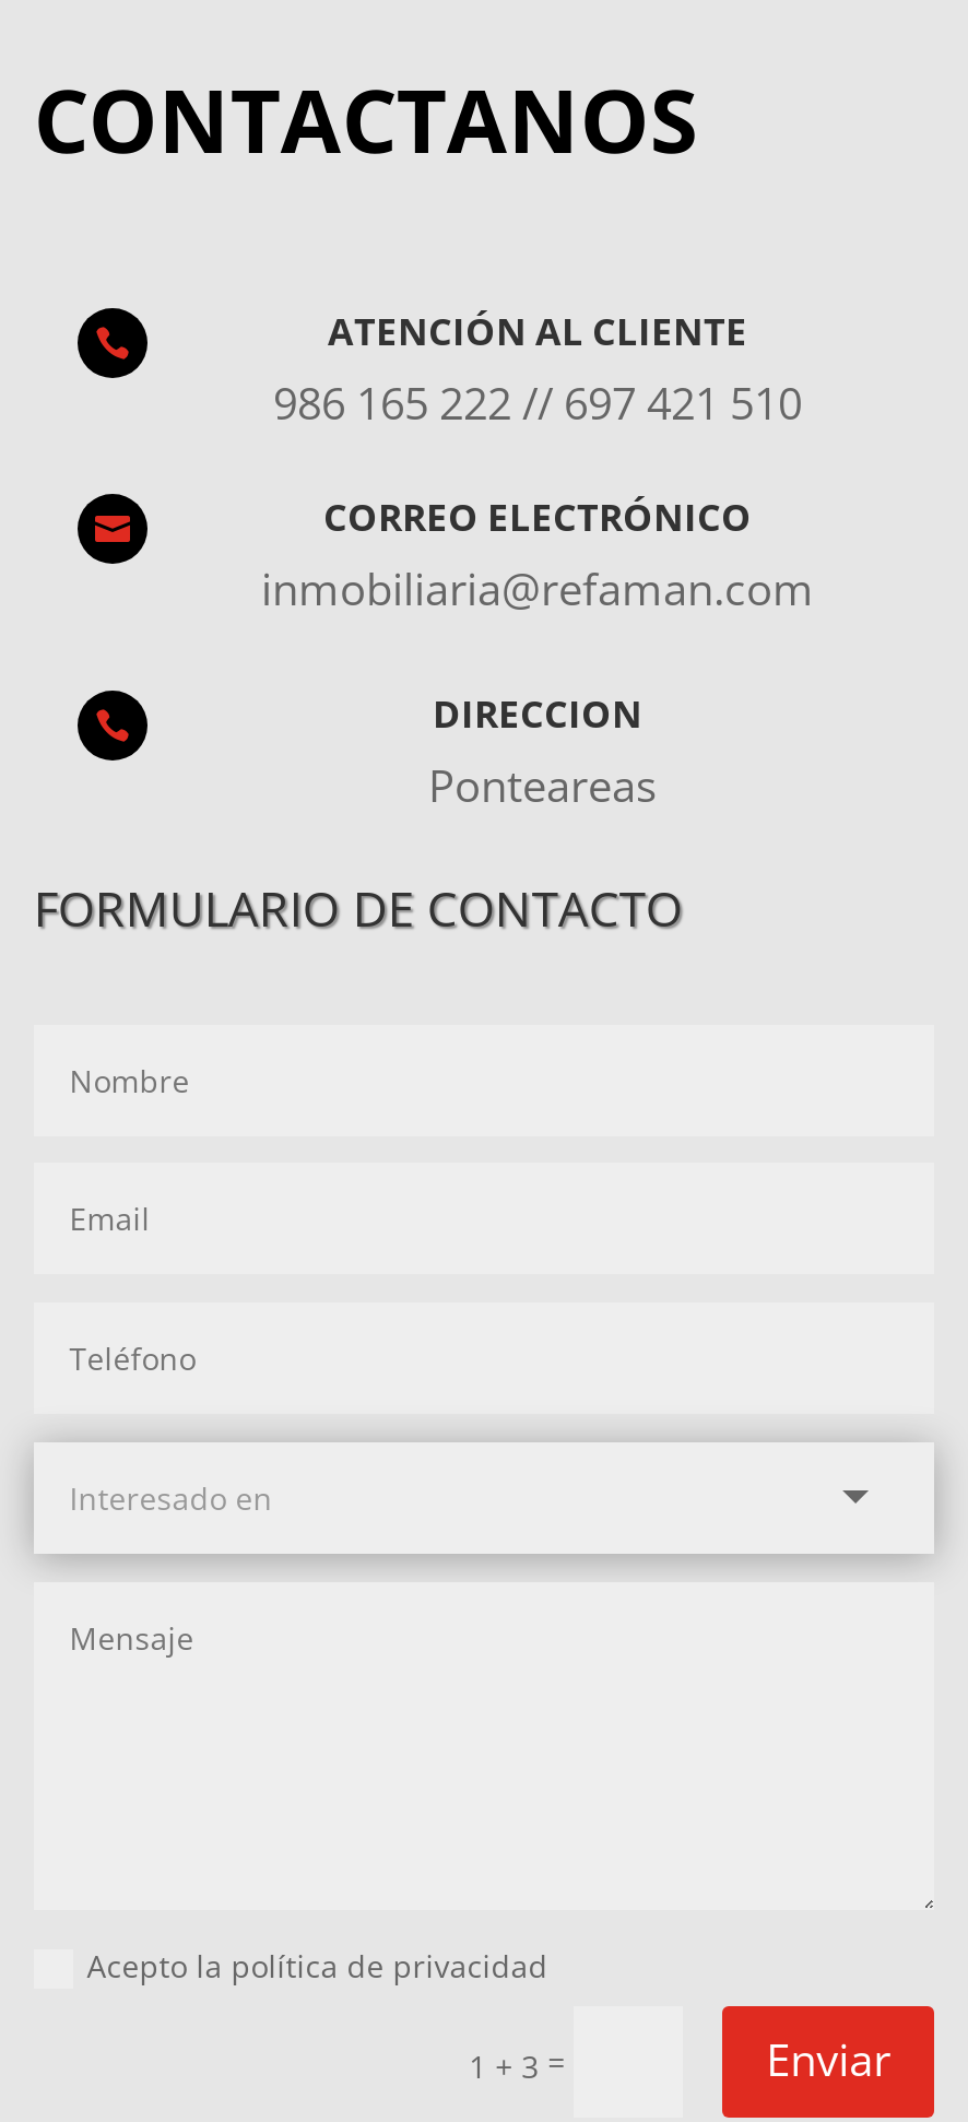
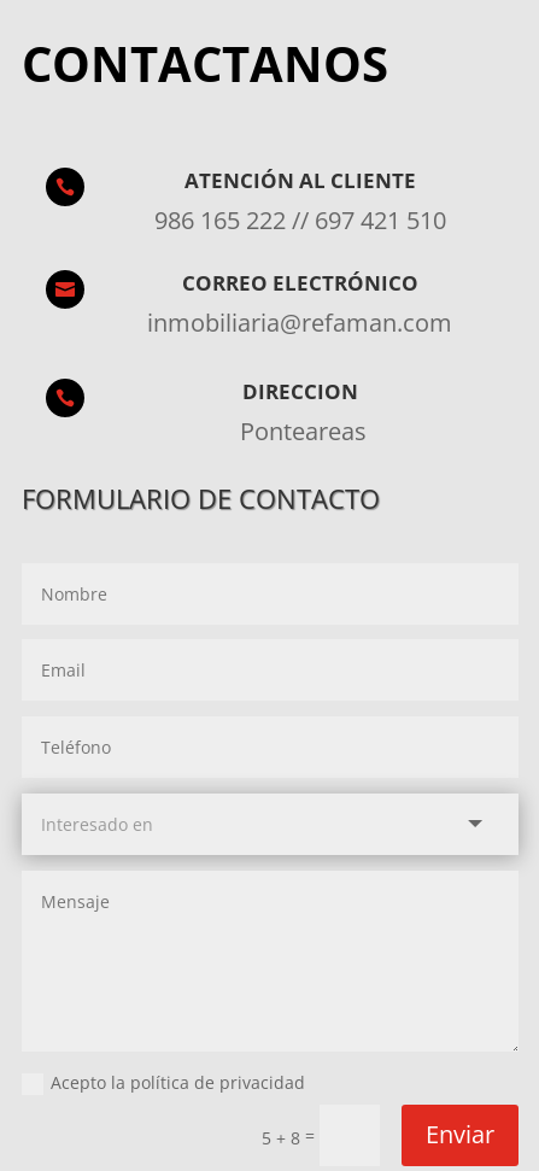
[469,2041,574,2086] 1 + 3 = -> [262,1124,320,1149] 5 + 8 =

